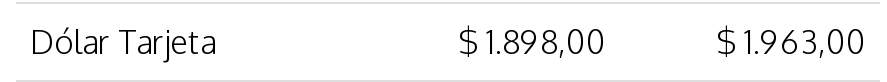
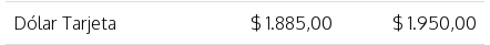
[458,22,606,62] $ 1.898,00 -> [251,12,333,34] $ 1.885,00
[716,22,866,62] $ 1.963,00 -> [392,12,477,34] $ 1.950,00

